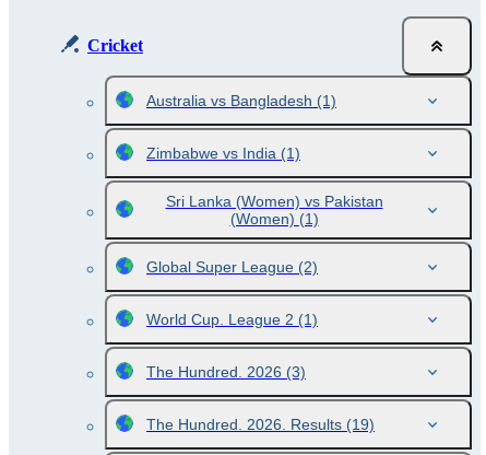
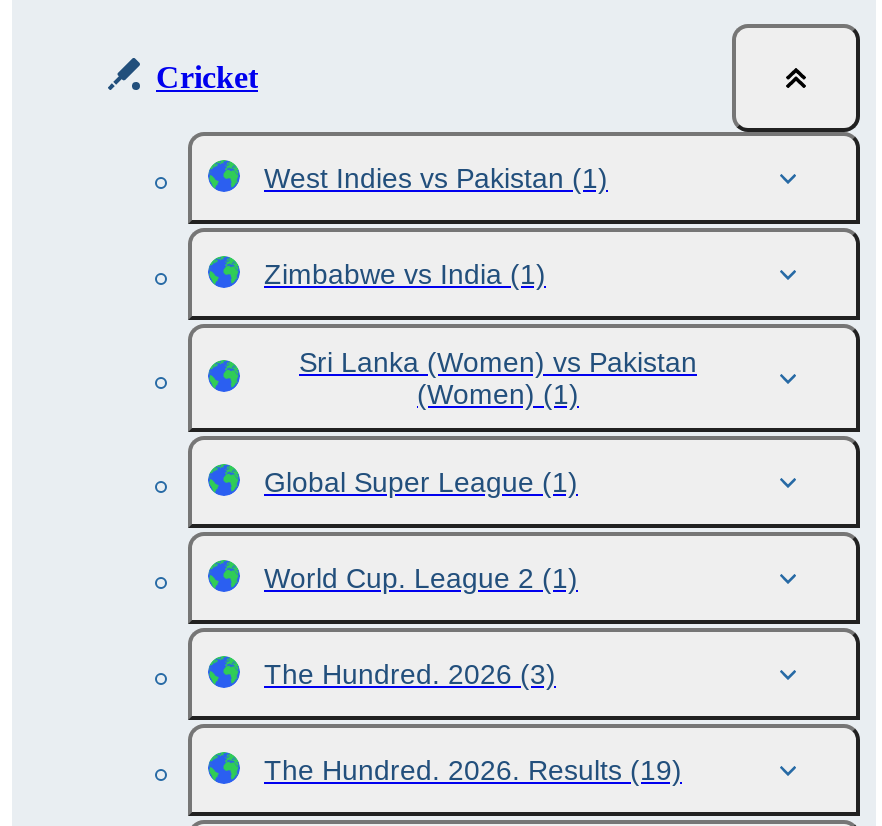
[146,92,336,109] Australia vs Bangladesh (1) -> [264,162,608,194] West Indies vs Pakistan (1)
[146,258,318,276] Global Super League (2) -> [264,466,578,498] Global Super League (1)

